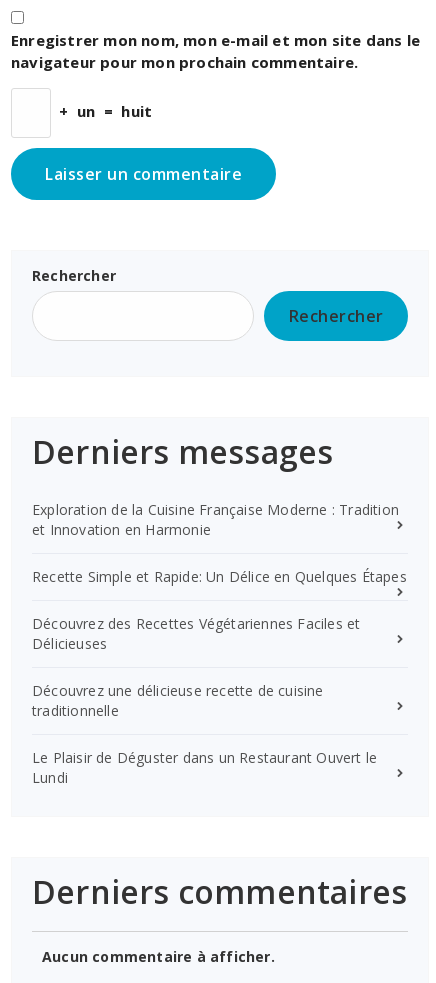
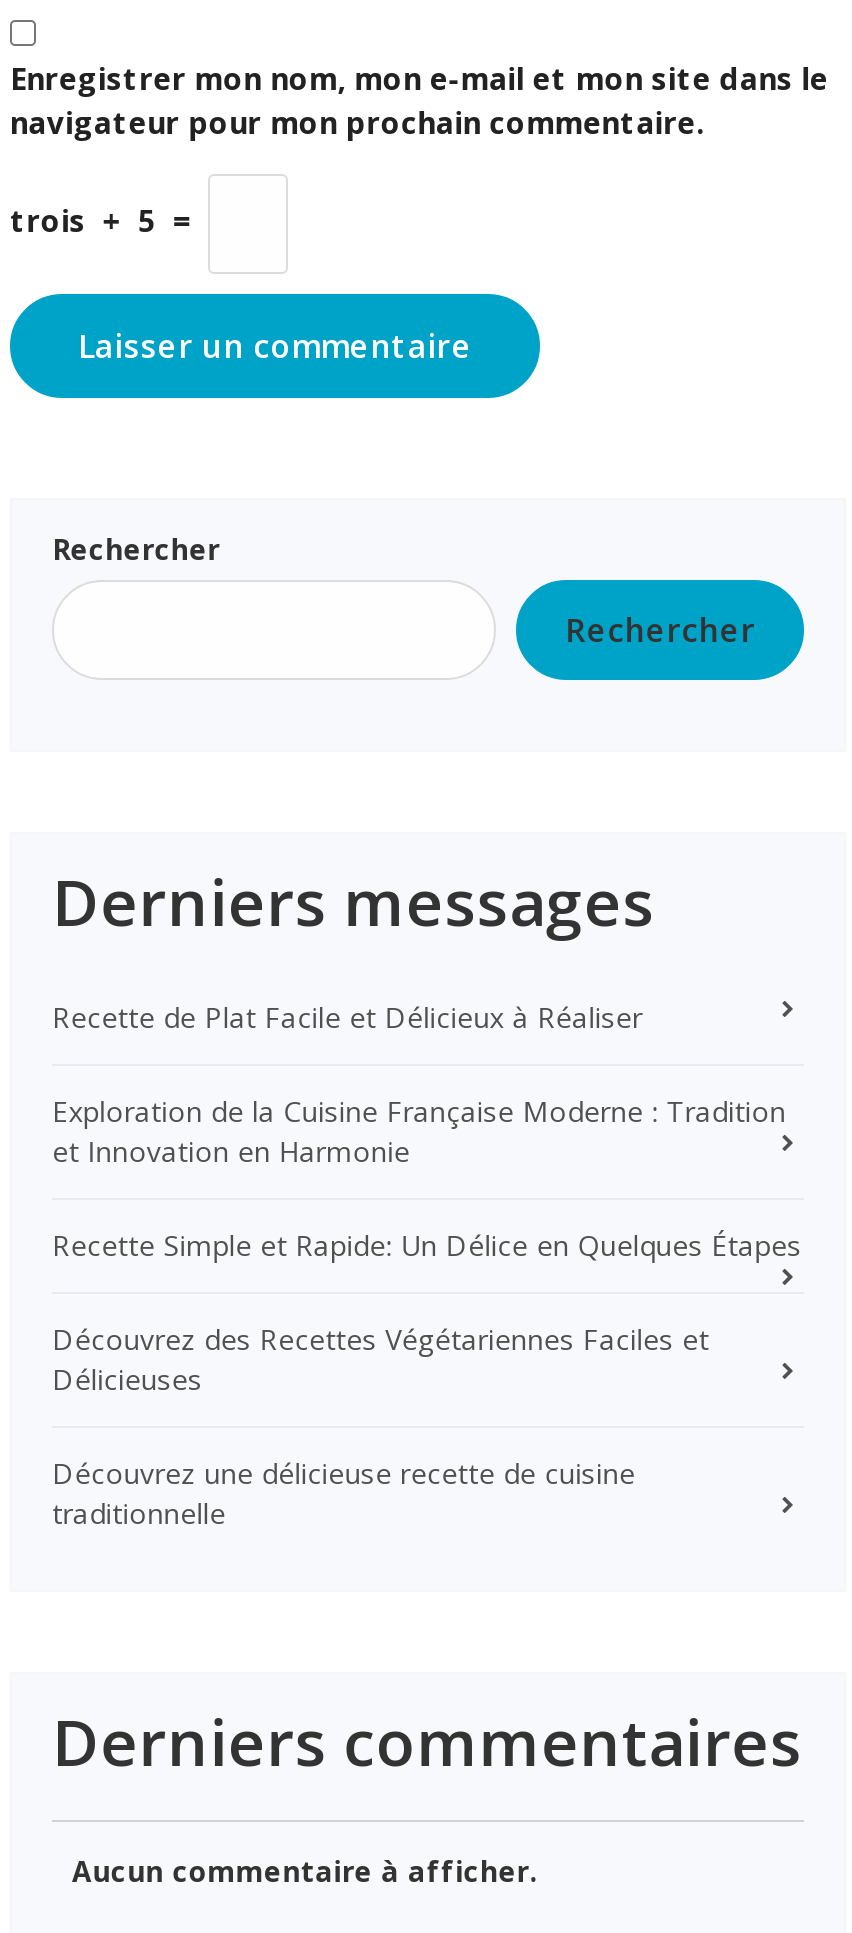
[55,101,152,121] + un = huit -> [10,199,200,239] trois + 5 =
none -> [52,997,642,1035] Recette de Plat Facile et Délicieux à Réaliser
moved [32,500,407,720] -> [52,1091,802,1531]: Exploration de la Cuisine Française Moderne : Tradition | et Innovation en Harmonie | Recette Simple et Rapide: Un Délice en Quelques Étapes | Découvrez des Recettes Végétariennes Faciles et | Délicieuses | Découvrez une délicieuse recette de cuisine | traditionnelle
[32,748,377,787] Le Plaisir de Déguster dans un Restaurant Ouvert le | Lundi -> none

